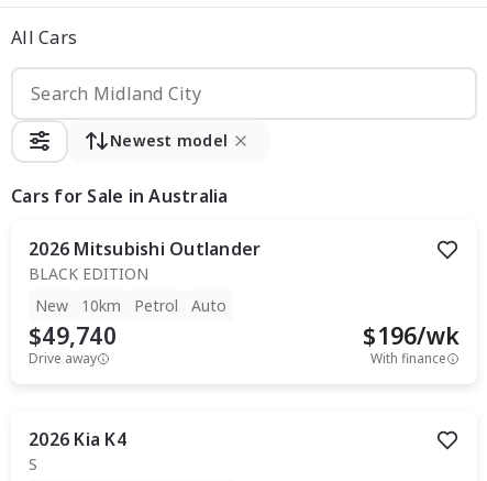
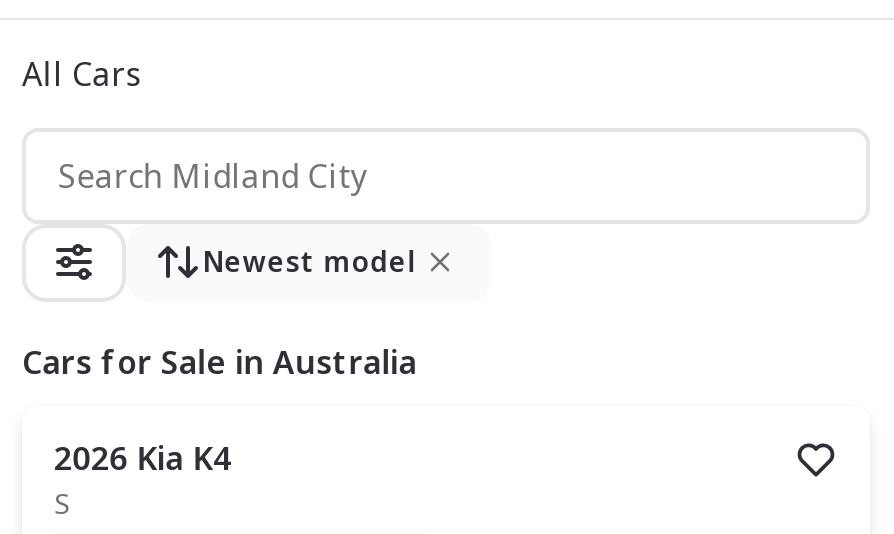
[29,237,261,368] 2026 Mitsubishi Outlander | BLACK EDITION | New | 10km | Petrol | Auto | $49,740 | Drive away -> none
[363,320,460,368] $196/wk | With finance -> none

